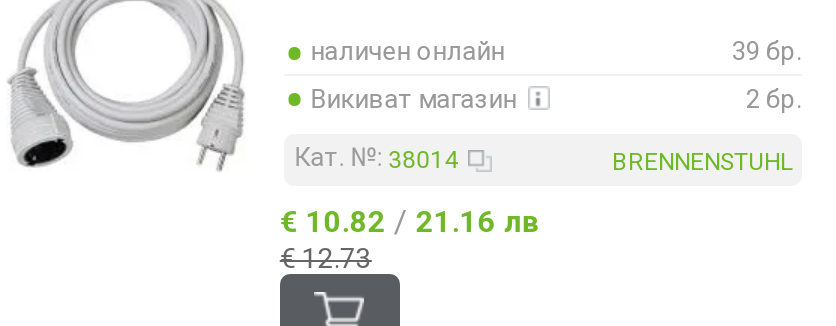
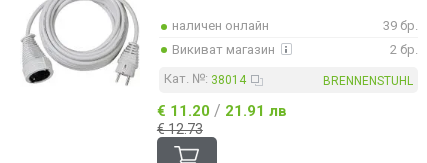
[280,202,540,240] € 10.82 / 21.16 лв -> [157,101,287,120] € 11.20 / 21.91 лв

